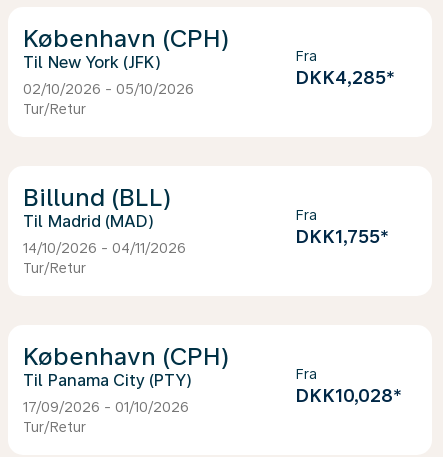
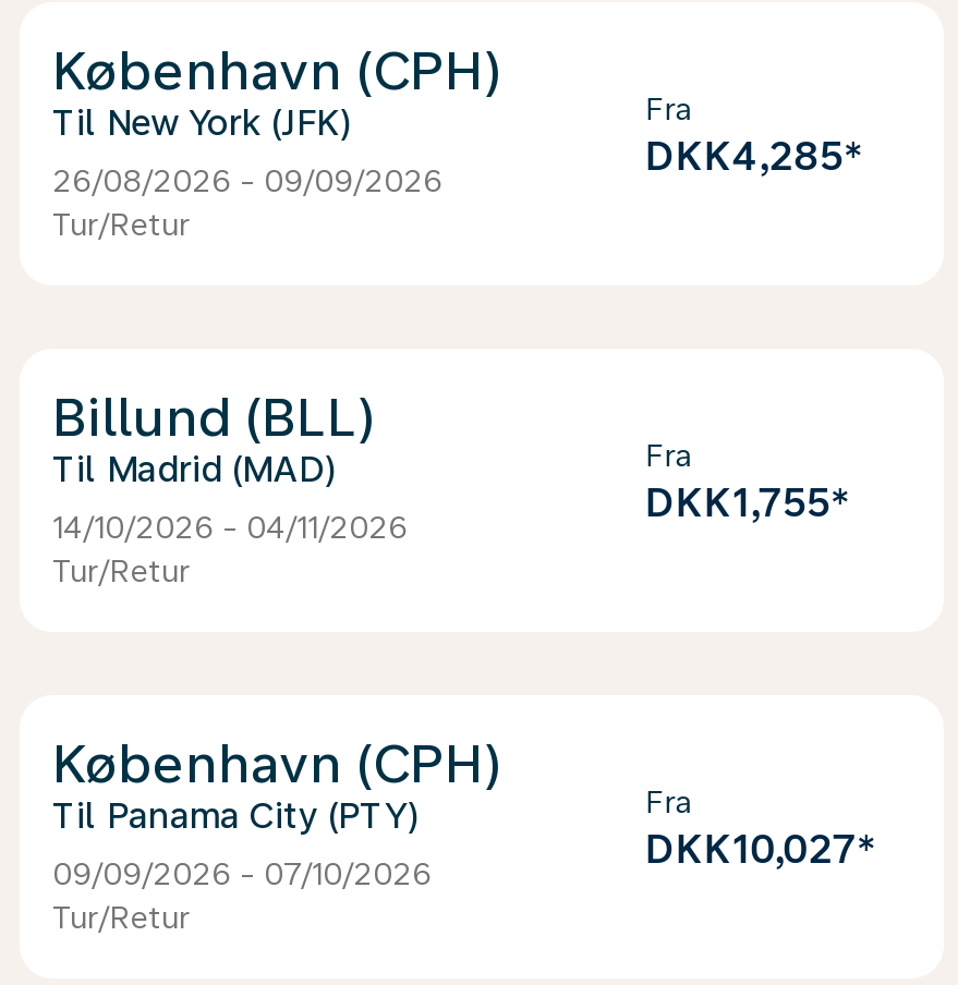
[23,81,194,97] 02/10/2026 - 05/10/2026 -> [52,163,442,198] 26/08/2026 - 09/09/2026
[295,385,402,406] DKK10,028* -> [645,826,876,872] DKK10,027*
[23,399,189,415] 17/09/2026 - 01/10/2026 -> [52,856,432,891] 09/09/2026 - 07/10/2026

